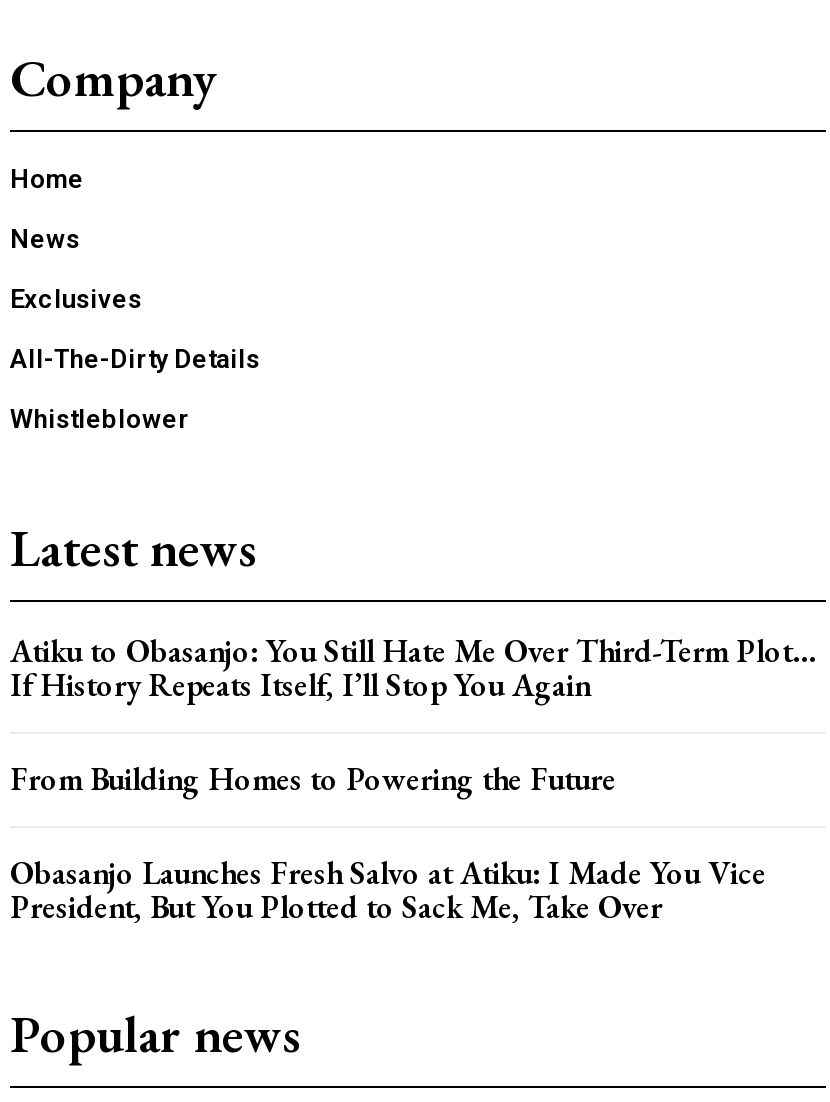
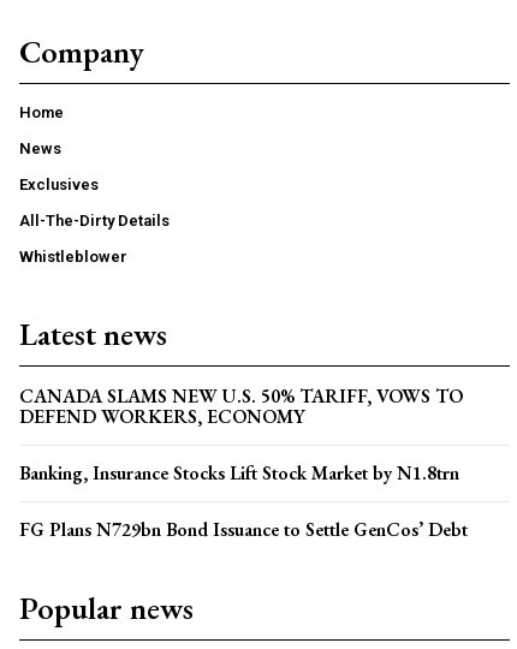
[10,631,816,707] Atiku to Obasanjo: You Still Hate Me Over Third-Term Plot… | If History Repeats Itself, I’ll Stop You Again -> [19,384,463,429] CANADA SLAMS NEW U.S. 50% TARIFF, VOWS TO | DEFEND WORKERS, ECONOMY
[10,759,616,801] From Building Homes to Powering the Future -> [19,461,459,486] Banking, Insurance Stocks Lift Stock Market by N1.8trn
[10,853,766,929] Obasanjo Launches Fresh Salvo at Atiku: I Made You Vice | President, But You Plotted to Sack Me, Take Over -> [19,517,468,542] FG Plans N729bn Bond Issuance to Settle GenCos’ Debt

